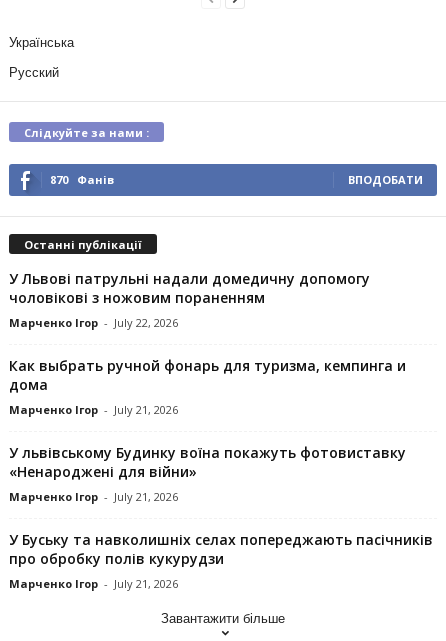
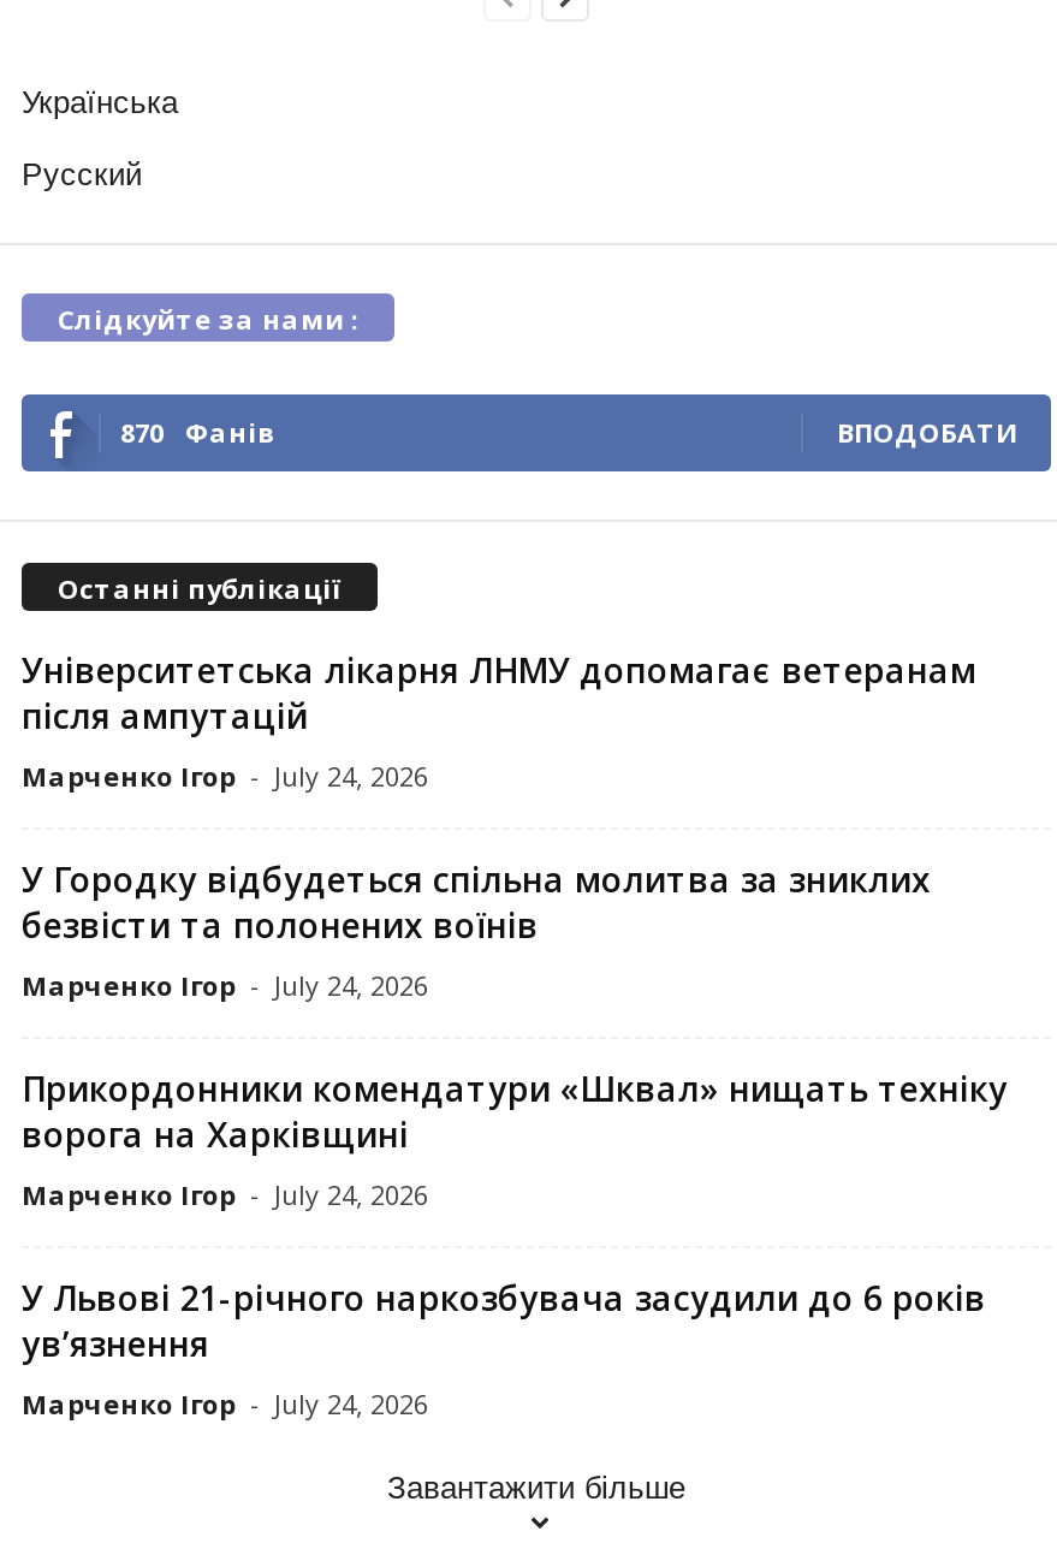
[9,268,370,329] У Львові патрульні надали домедичну допомогу | чоловікові з ножовим пораненням | Марченко Ігор - July 22, 2026 -> [22,646,976,793] Університетська лікарня ЛНМУ допомагає ветеранам | після ампутацій | Марченко Ігор - July 24, 2026
[9,355,406,416] Как выбрать ручной фонарь для туризма, кемпинга и | дома | Марченко Ігор - July 21, 2026 -> [22,855,931,1002] У Городку відбудеться спільна молитва за зниклих | безвісти та полонених воїнів | Марченко Ігор - July 24, 2026
[9,442,406,503] У львівському Будинку воїна покажуть фотовиставку | «Ненароджені для війни» | Марченко Ігор - July 21, 2026 -> [22,1064,1008,1211] Прикордонники комендатури «Шквал» нищать техніку | ворога на Харківщині | Марченко Ігор - July 24, 2026
[9,529,433,590] У Буську та навколишніх селах попереджають пасічників | про обробку полів кукурудзи | Марченко Ігор - July 21, 2026 -> [22,1274,986,1420] У Львові 21-річного наркозбувача засудили до 6 років | ув’язнення | Марченко Ігор - July 24, 2026

